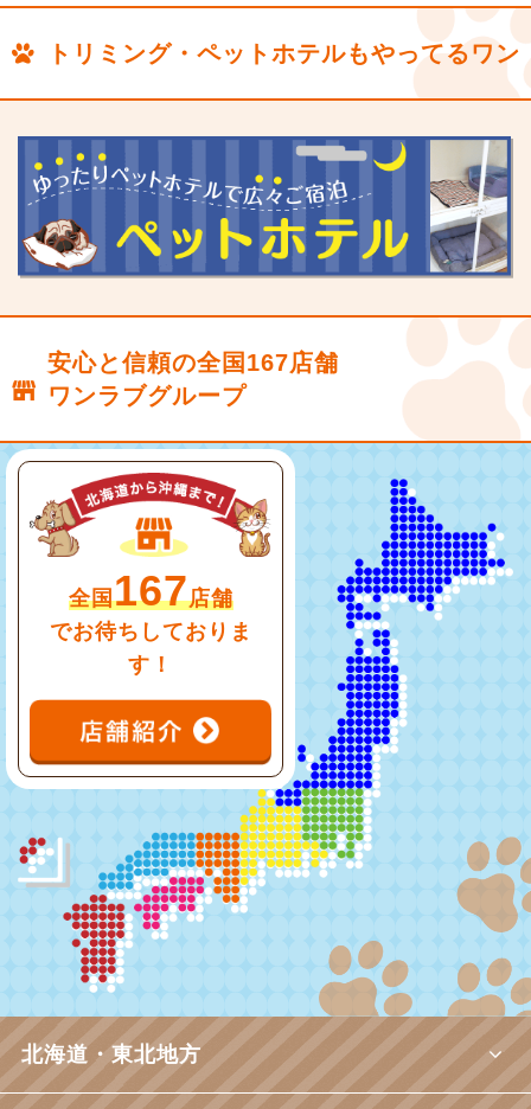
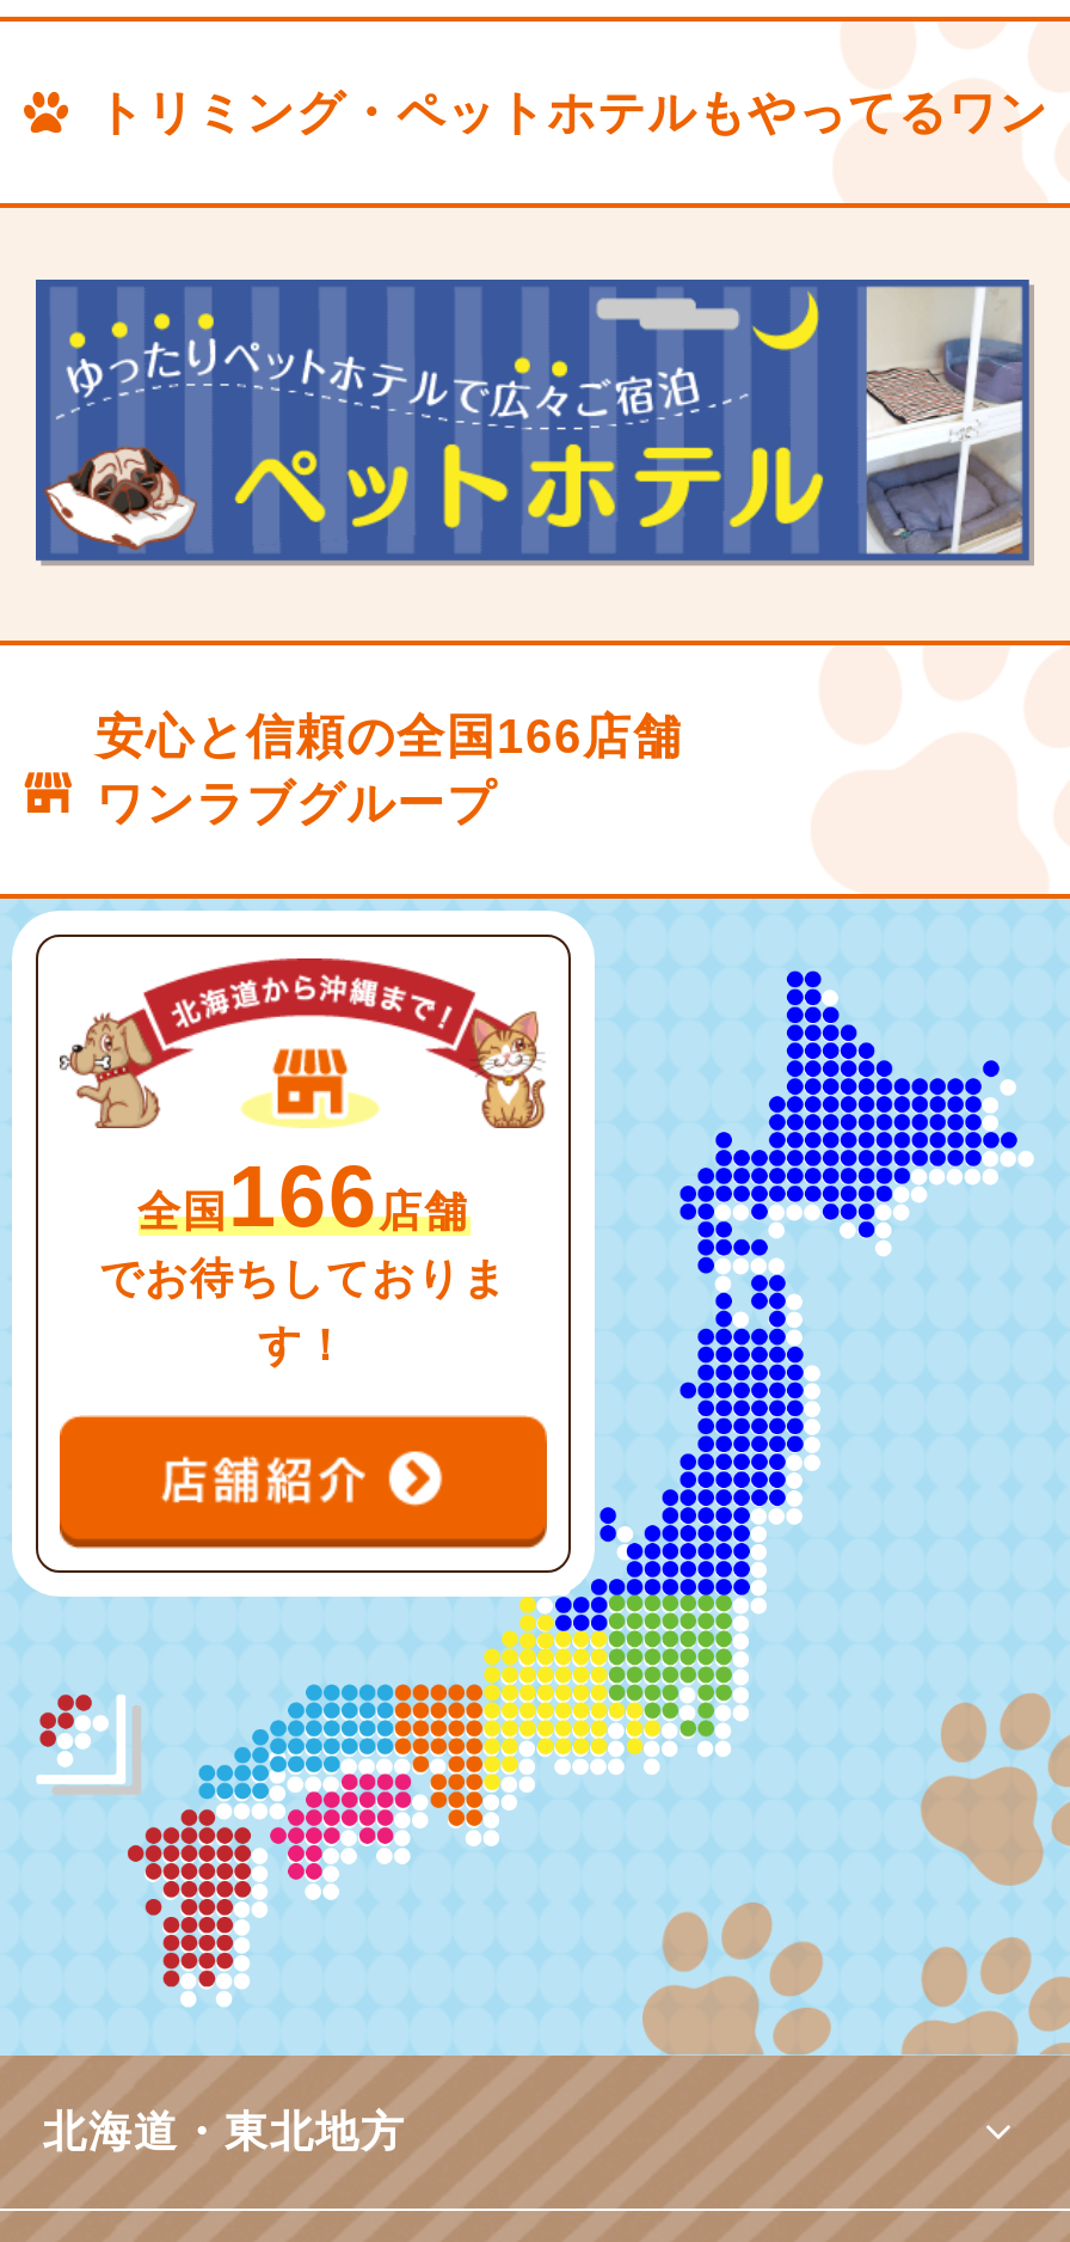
[47,350,339,376] 安心と信頼の全国167店舗 -> [96,711,683,763] 安心と信頼の全国166店舗
[68,568,233,615] 全国167店舗 -> [137,1150,469,1246] 全国166店舗

